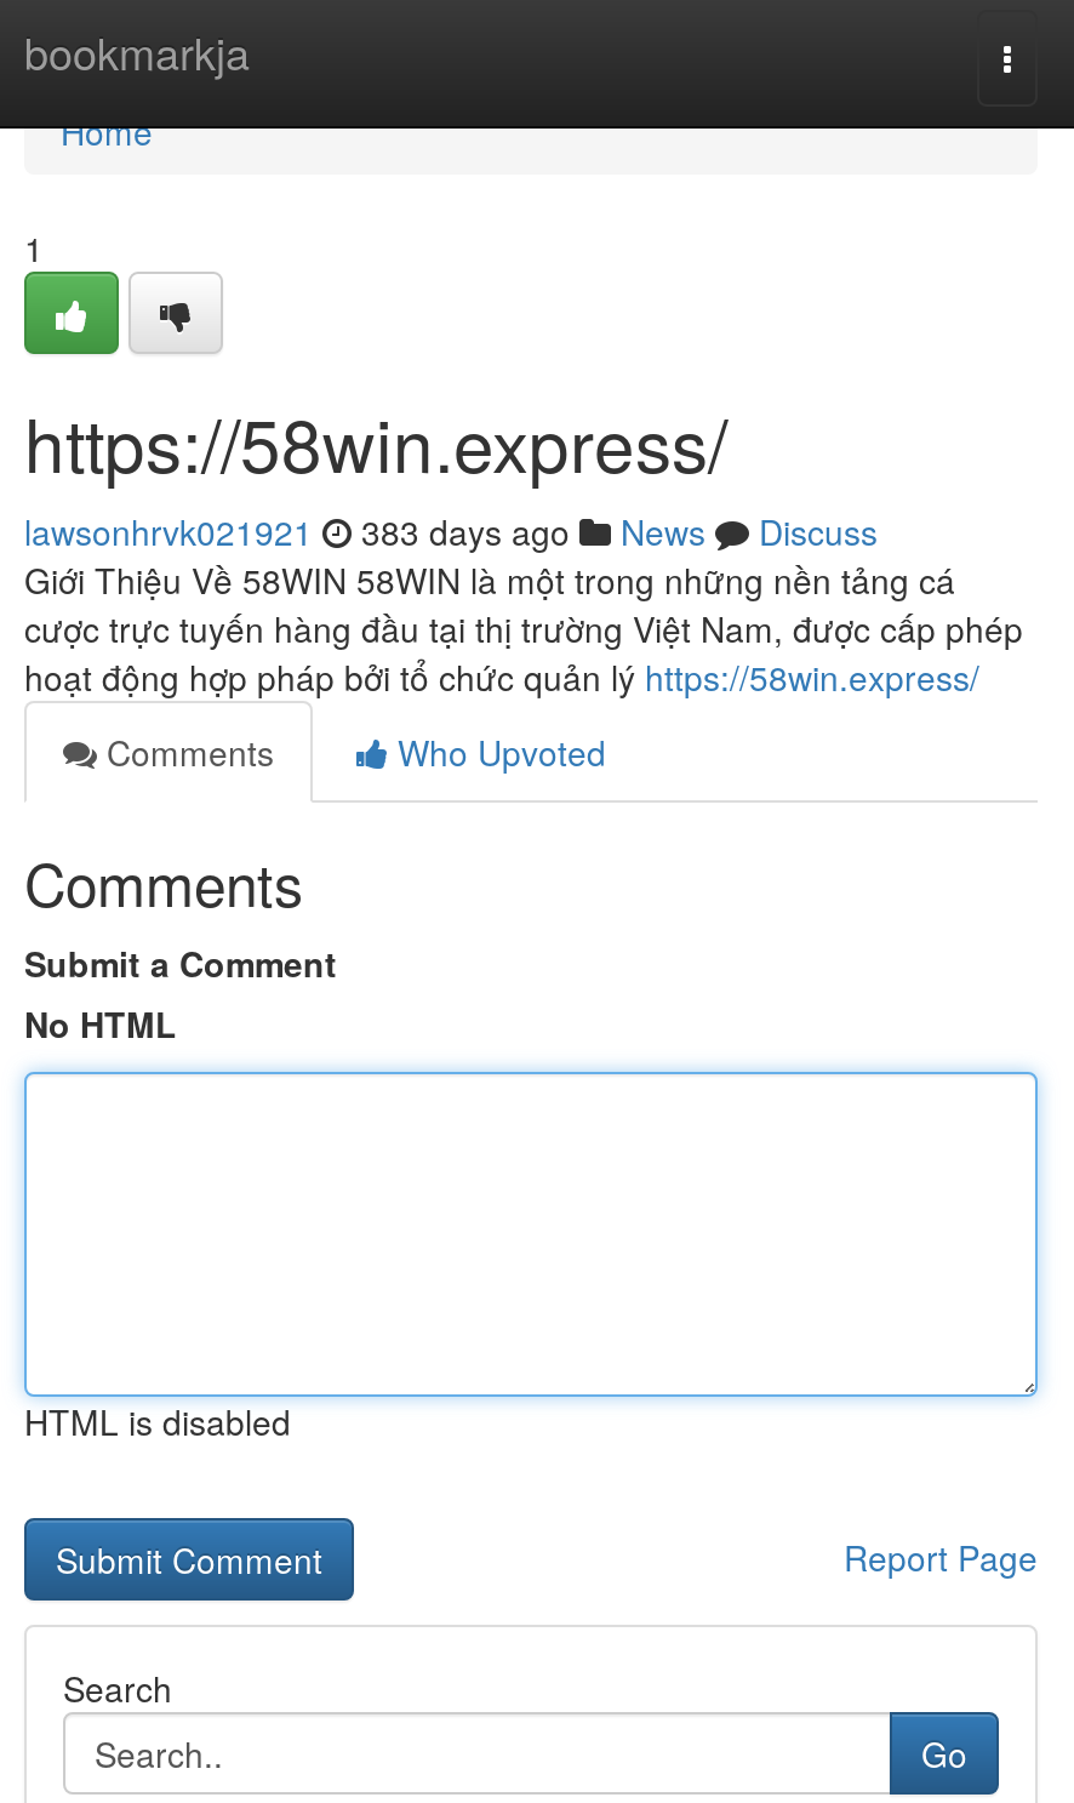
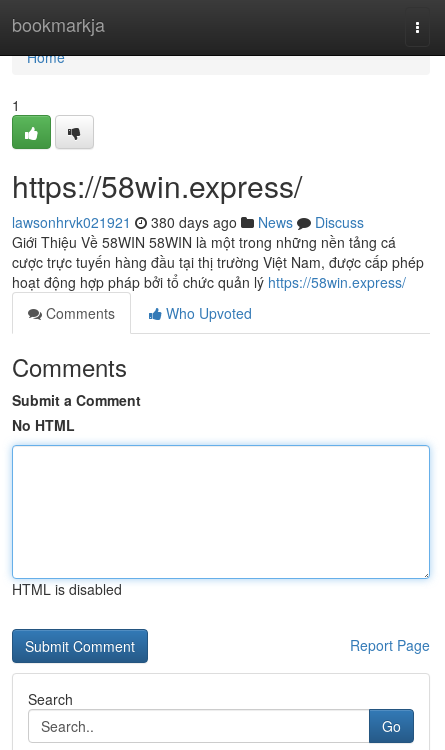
[24,507,878,555] lawsonhrvk021921 383 days ago News Discuss -> [12,212,364,232] lawsonhrvk021921 380 days ago News Discuss

